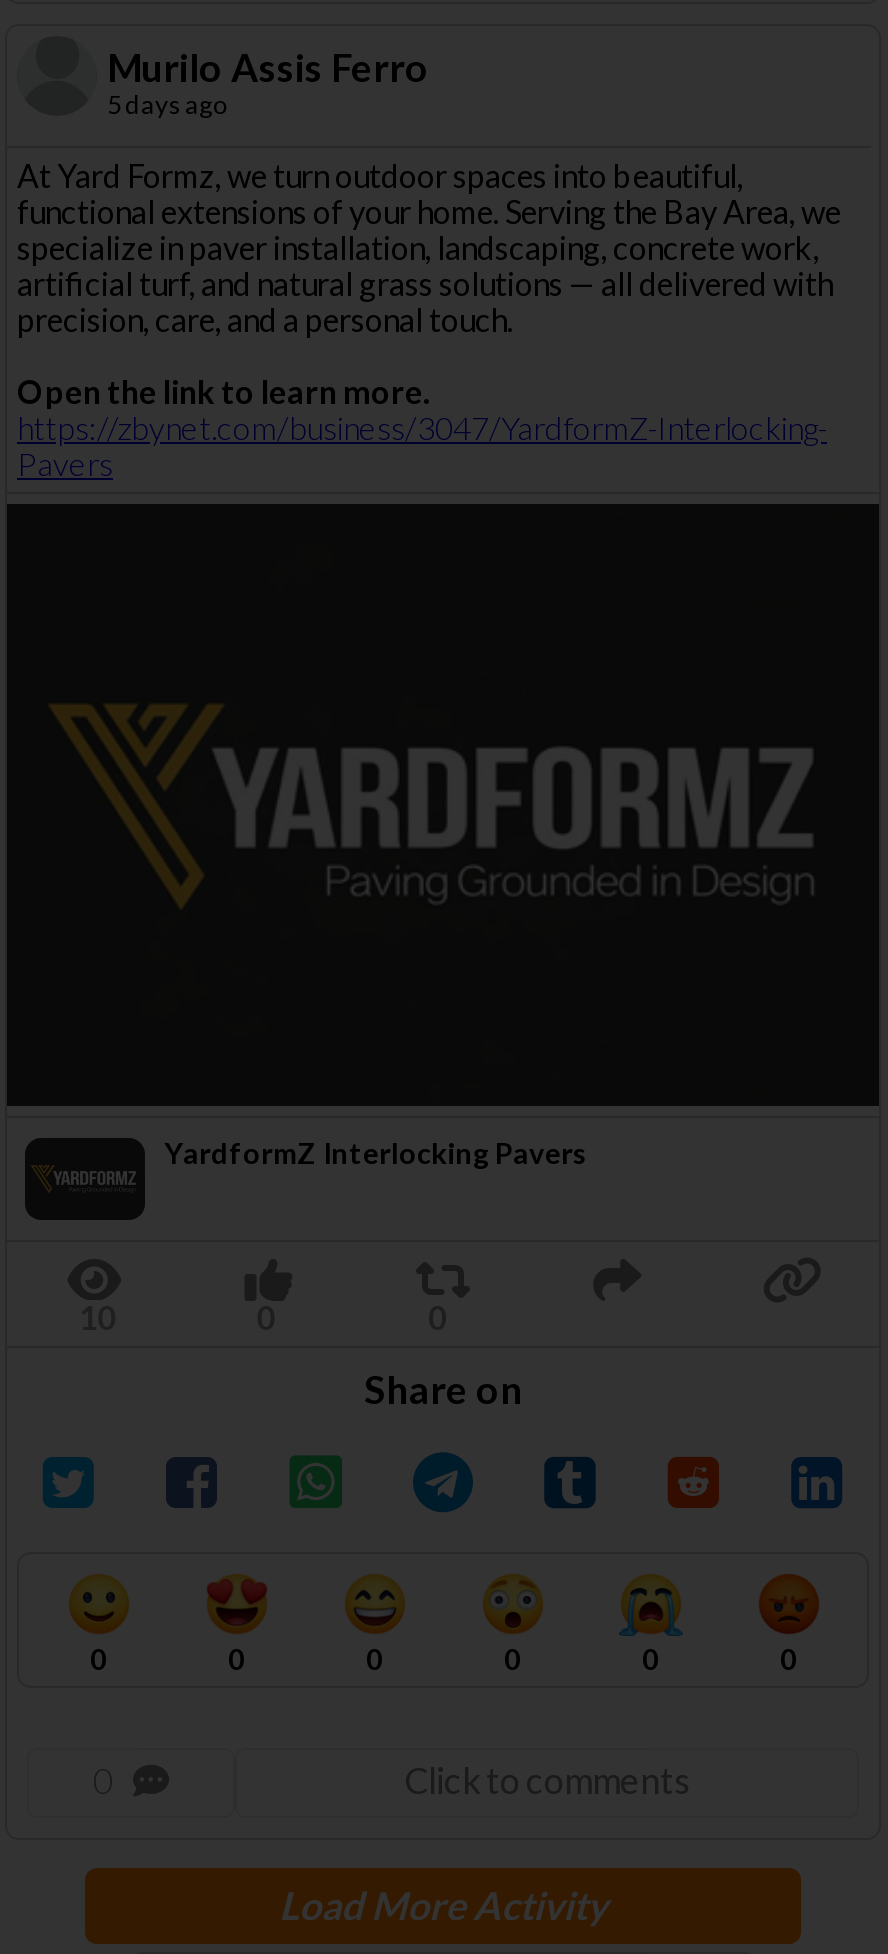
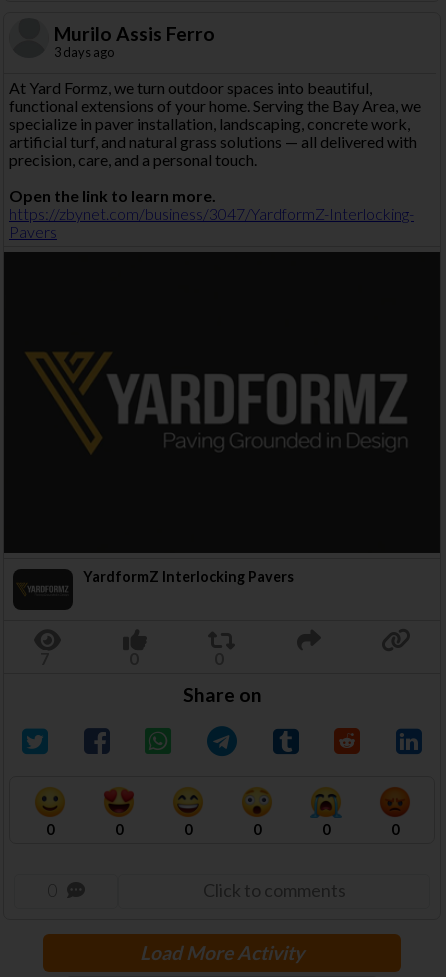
[107,88,227,120] 5 days ago -> [54,44,114,60] 3 days ago

